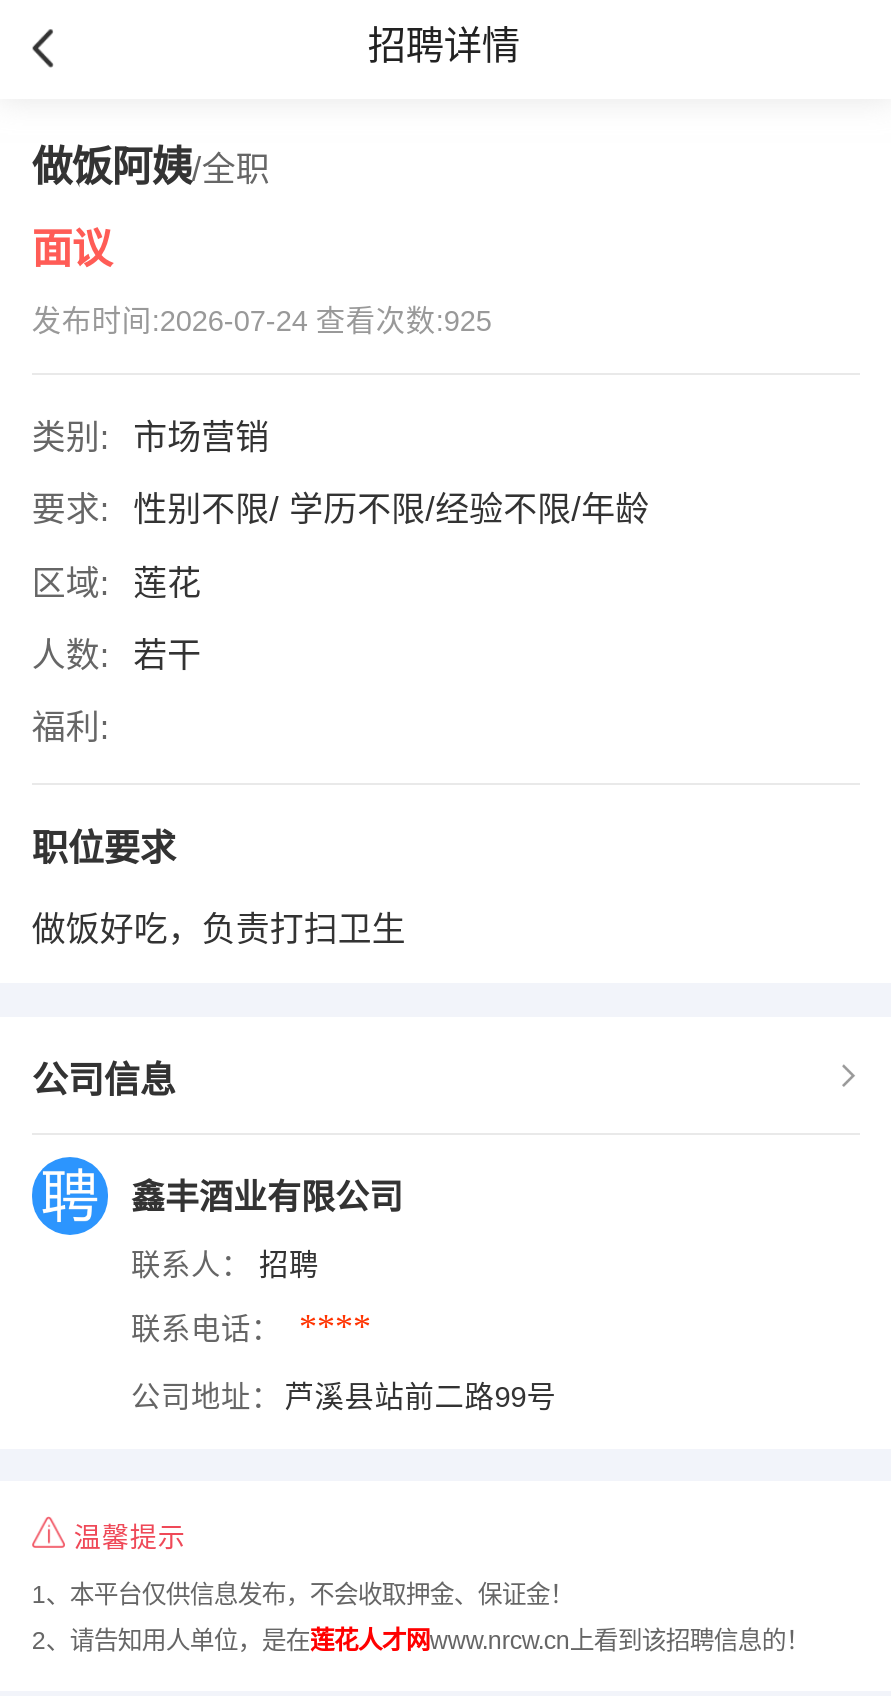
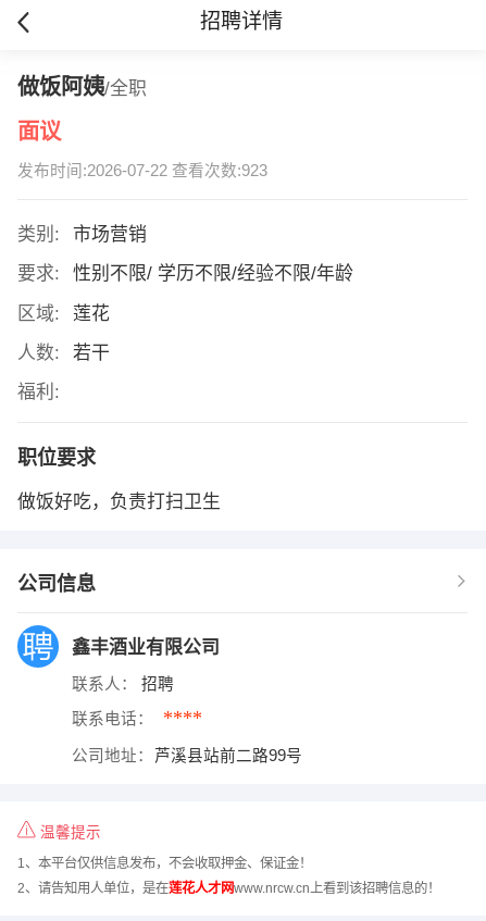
[32,305,492,337] 发布时间:2026-07-24 查看次数:925 -> [17,162,267,180] 发布时间:2026-07-22 查看次数:923

